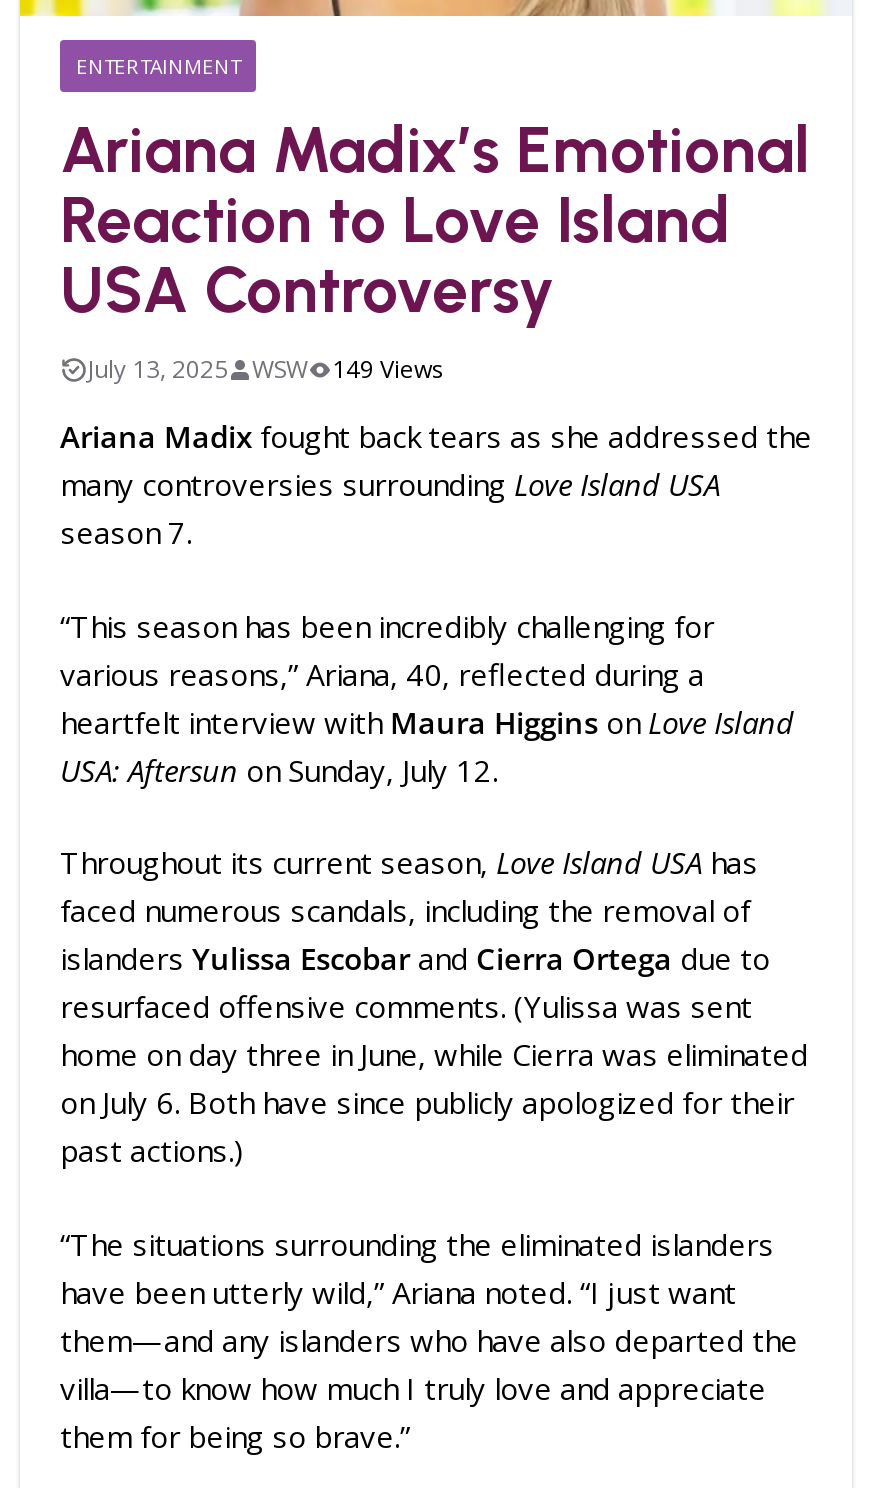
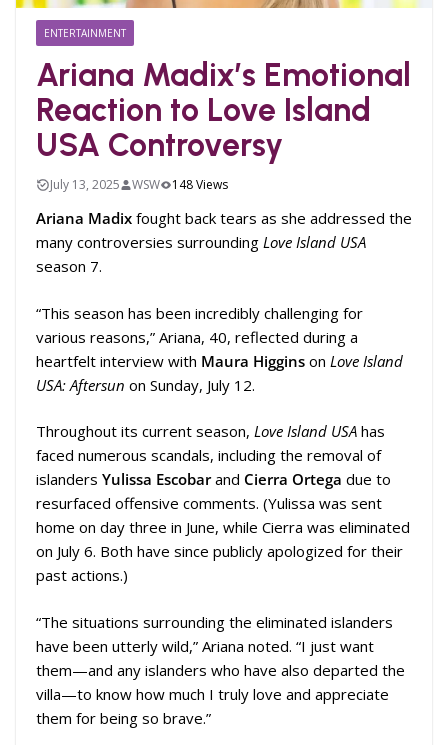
[88,353,444,387] July 13, 2025 WSW 149 Views -> [50,176,228,193] July 13, 2025 WSW 148 Views

